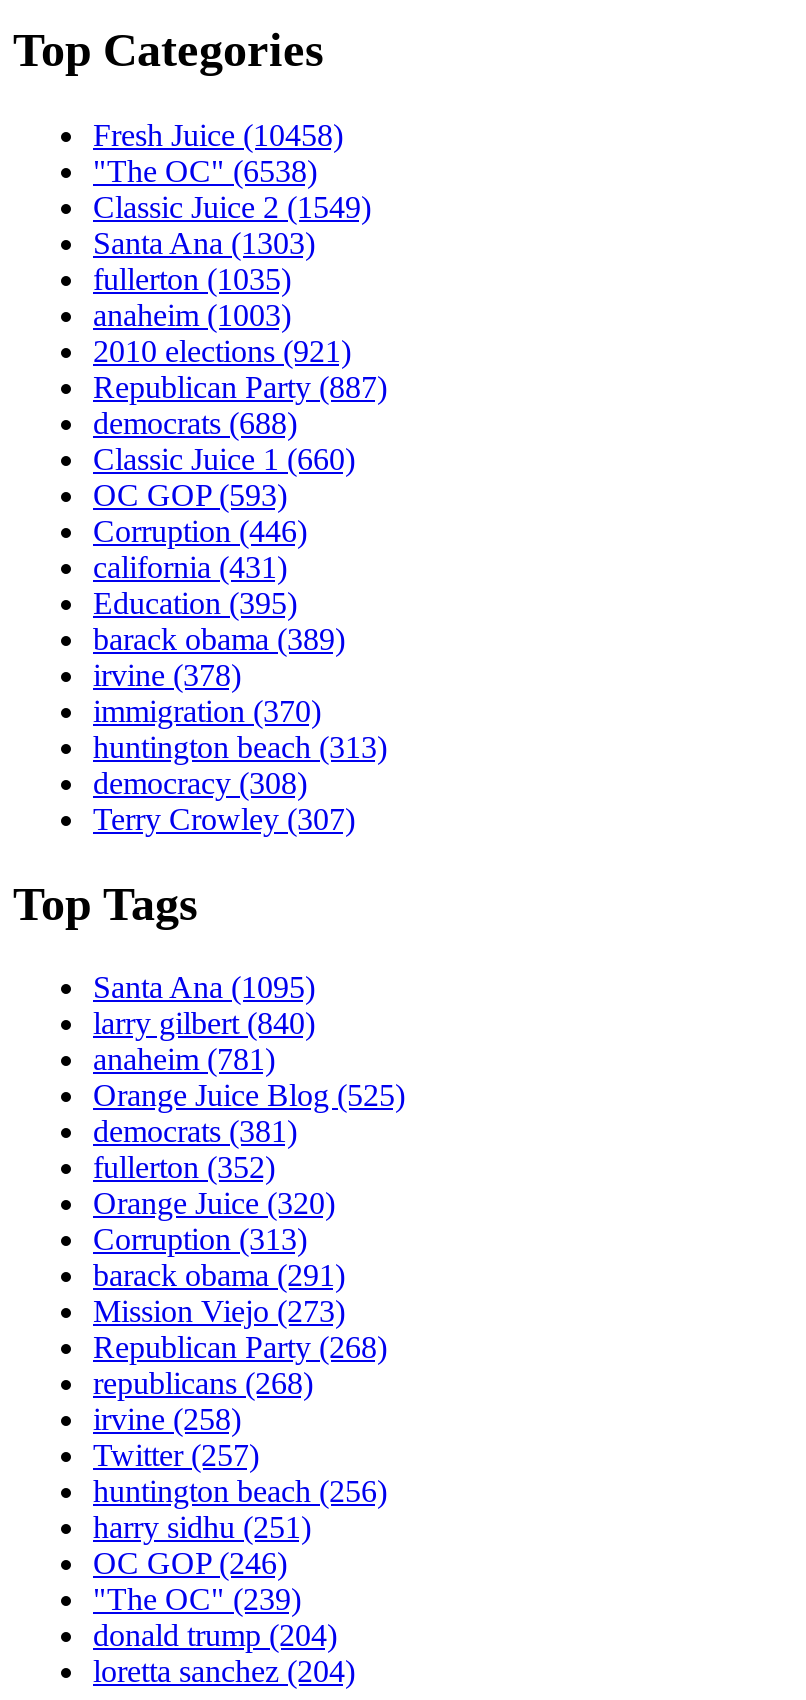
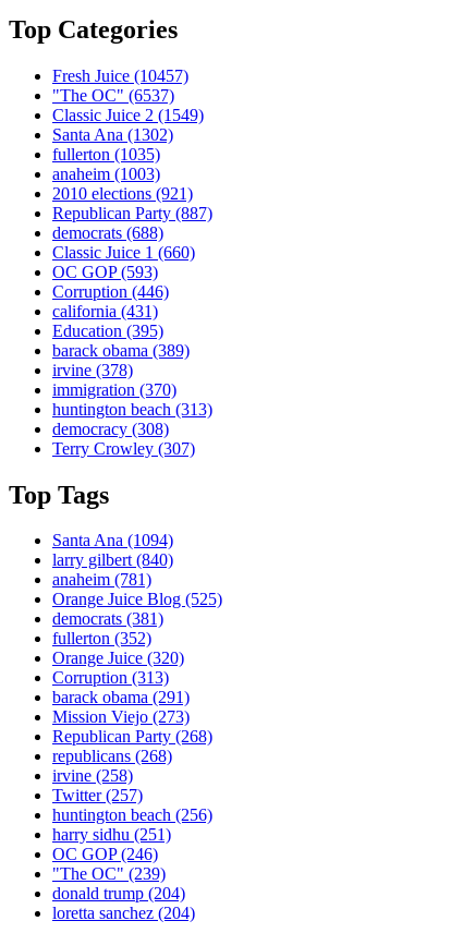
[93,117,343,151] Fresh Juice (10458) -> [52,66,188,85] Fresh Juice (10457)
[93,153,317,187] "The OC" (6538) -> [52,86,174,104] "The OC" (6537)
[93,225,315,259] Santa Ana (1303) -> [52,125,173,143] Santa Ana (1302)
[93,971,315,1005] Santa Ana (1095) -> [52,531,173,550] Santa Ana (1094)

